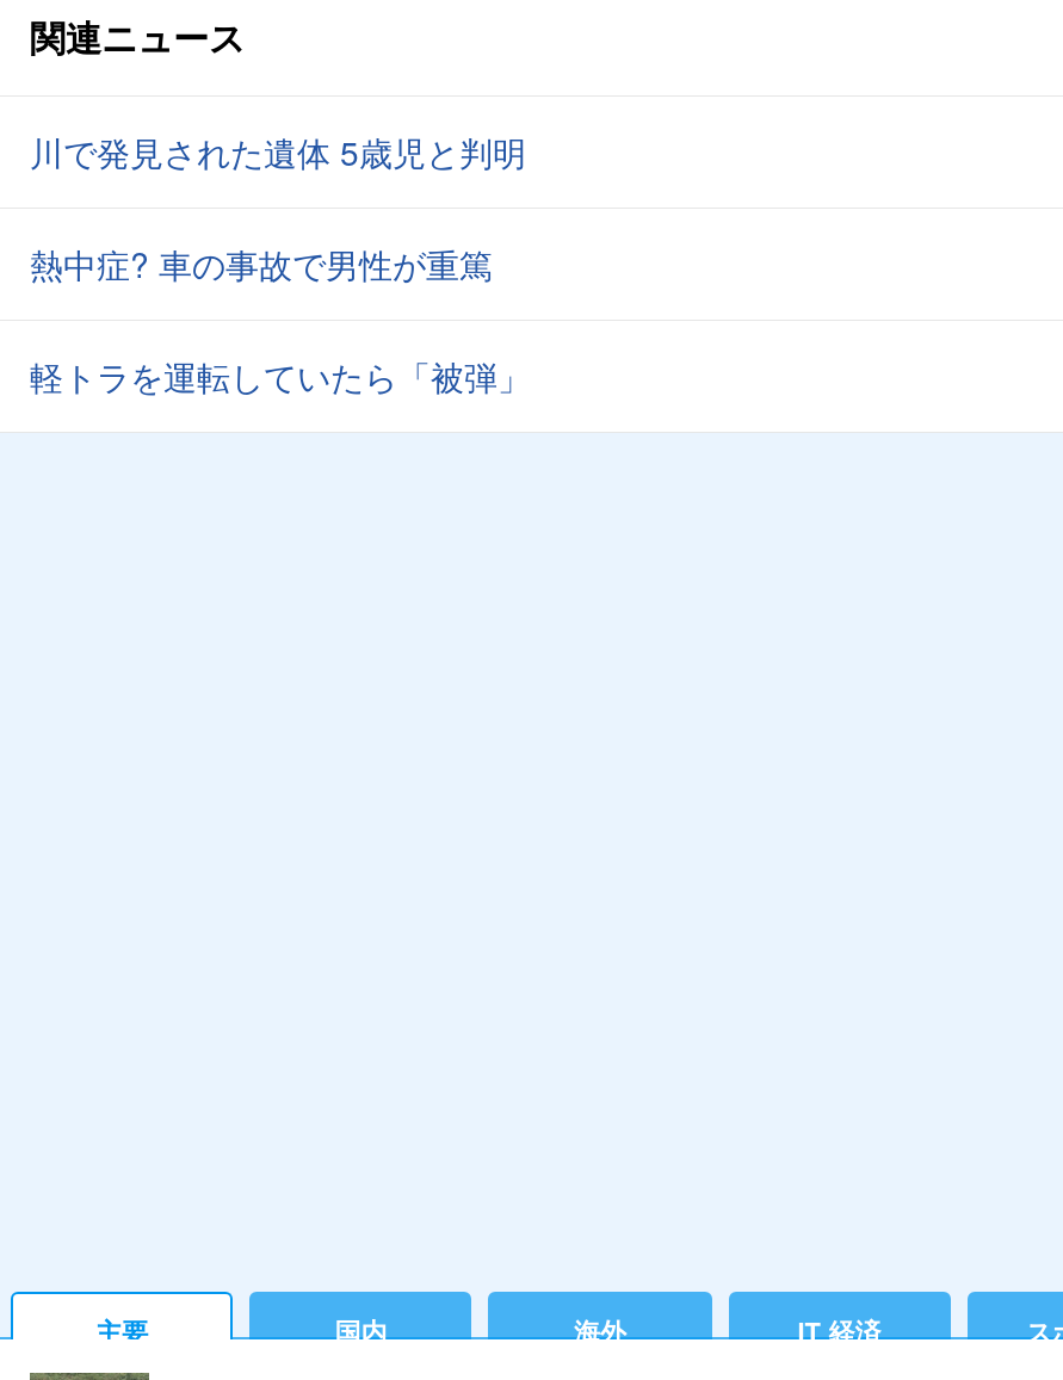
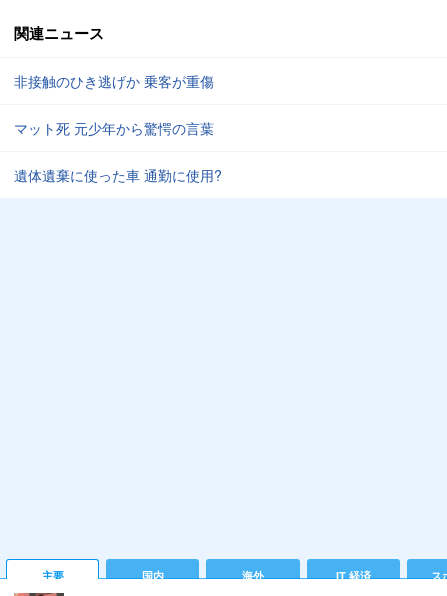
[30,128,526,175] 川で発見された遺体 5歳児と判明 -> [14,71,214,91] 非接触のひき逃げか 乗客が重傷
[30,240,493,287] 熱中症? 車の事故で男性が重篤 -> [14,118,214,138] マット死 元少年から驚愕の言葉
[30,352,531,400] 軽トラを運転していたら「被弾」 -> [14,165,222,185] 遺体遺棄に使った車 通勤に使用?

